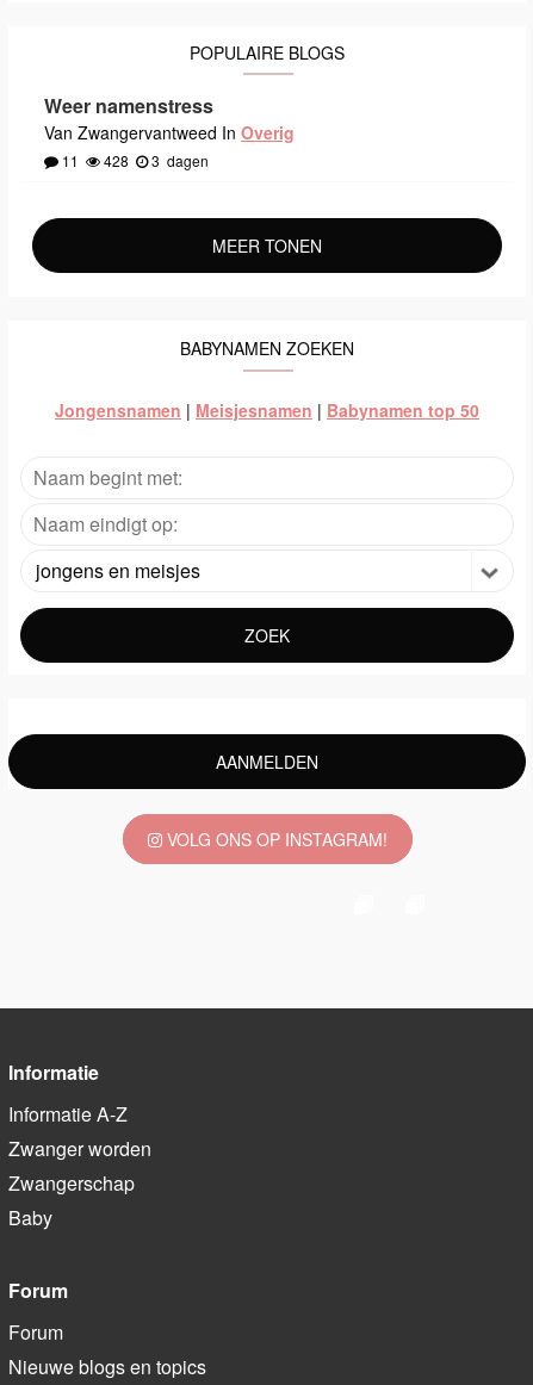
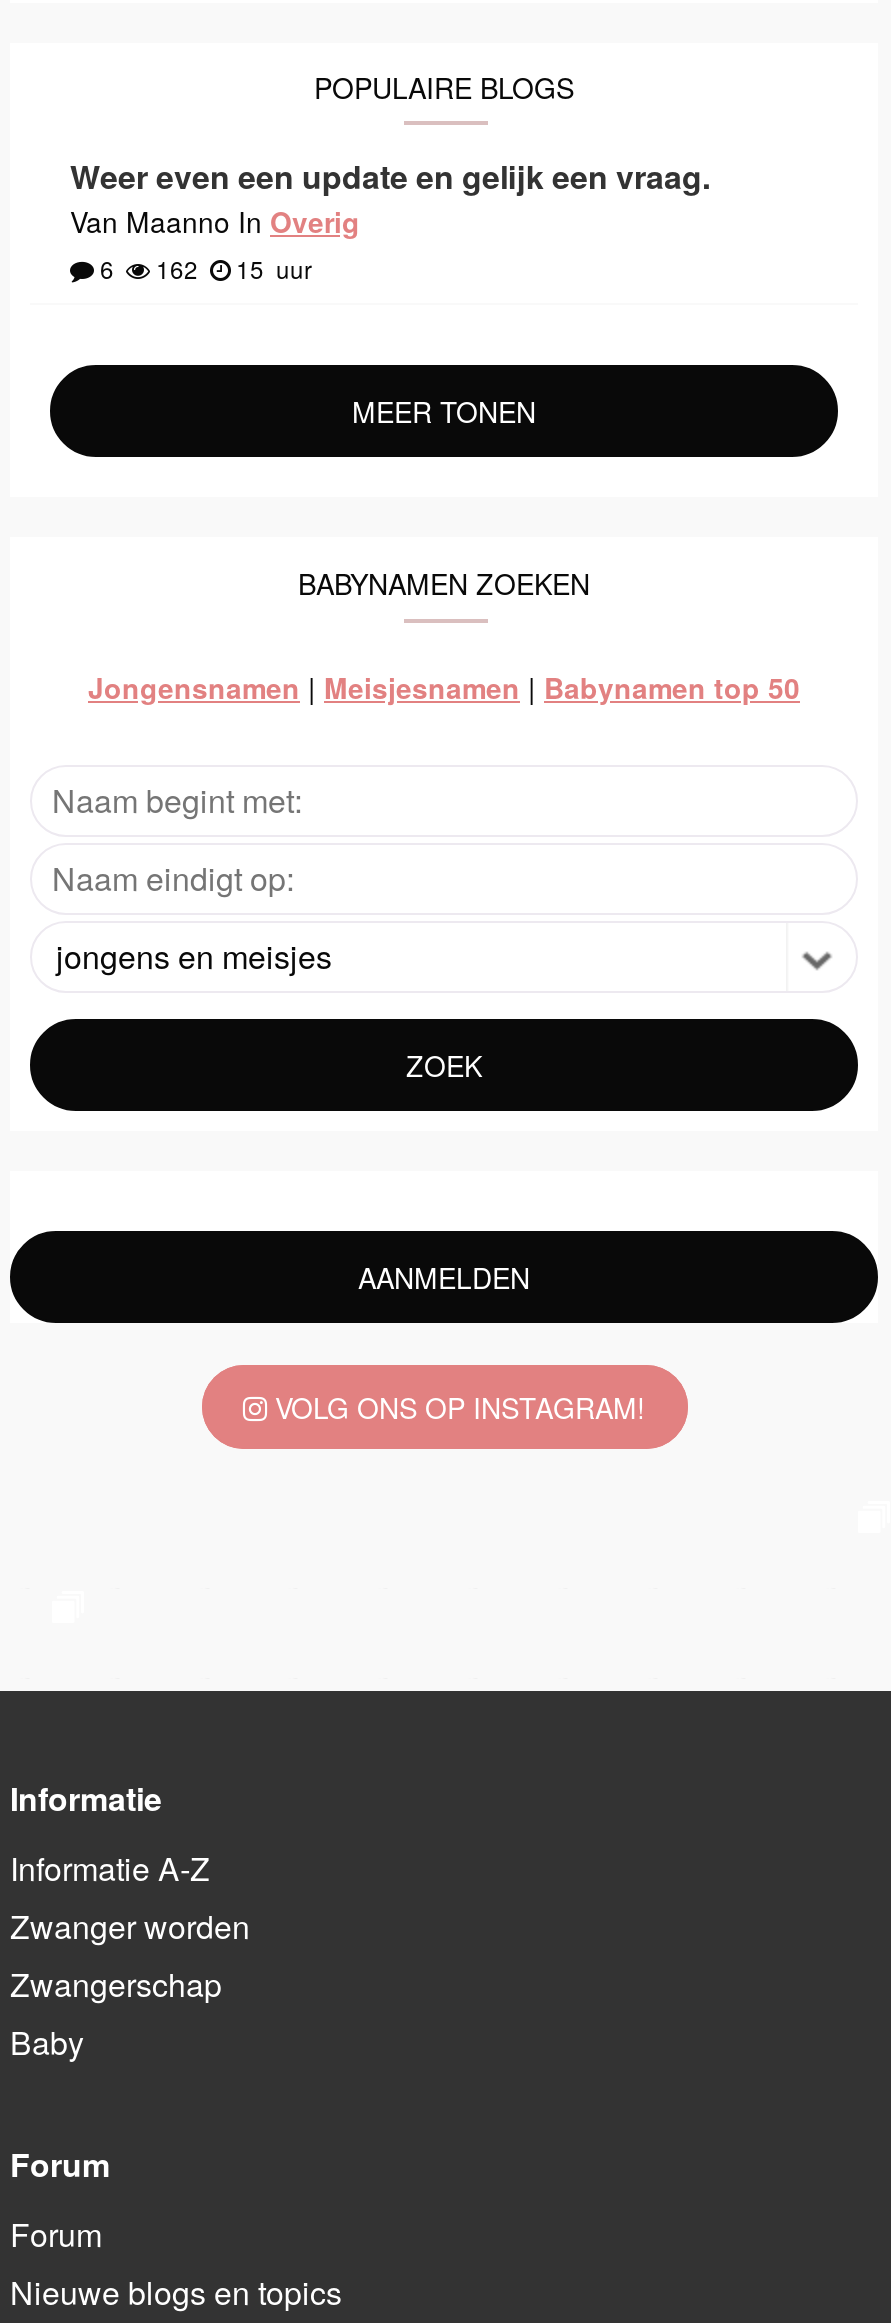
[44,92,295,170] Weer namenstress | Van Zwangervantweed In Overig | 11 | 428 | 3 dagen -> [70,153,710,285] Weer even een update en gelijk een vraag. | Van Maanno In Overig | 6 | 162 | 15 uur

